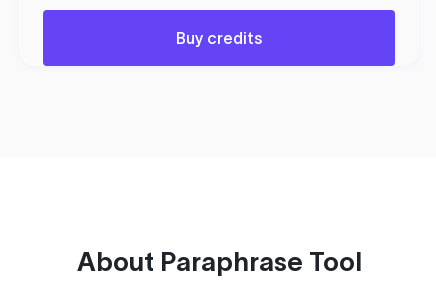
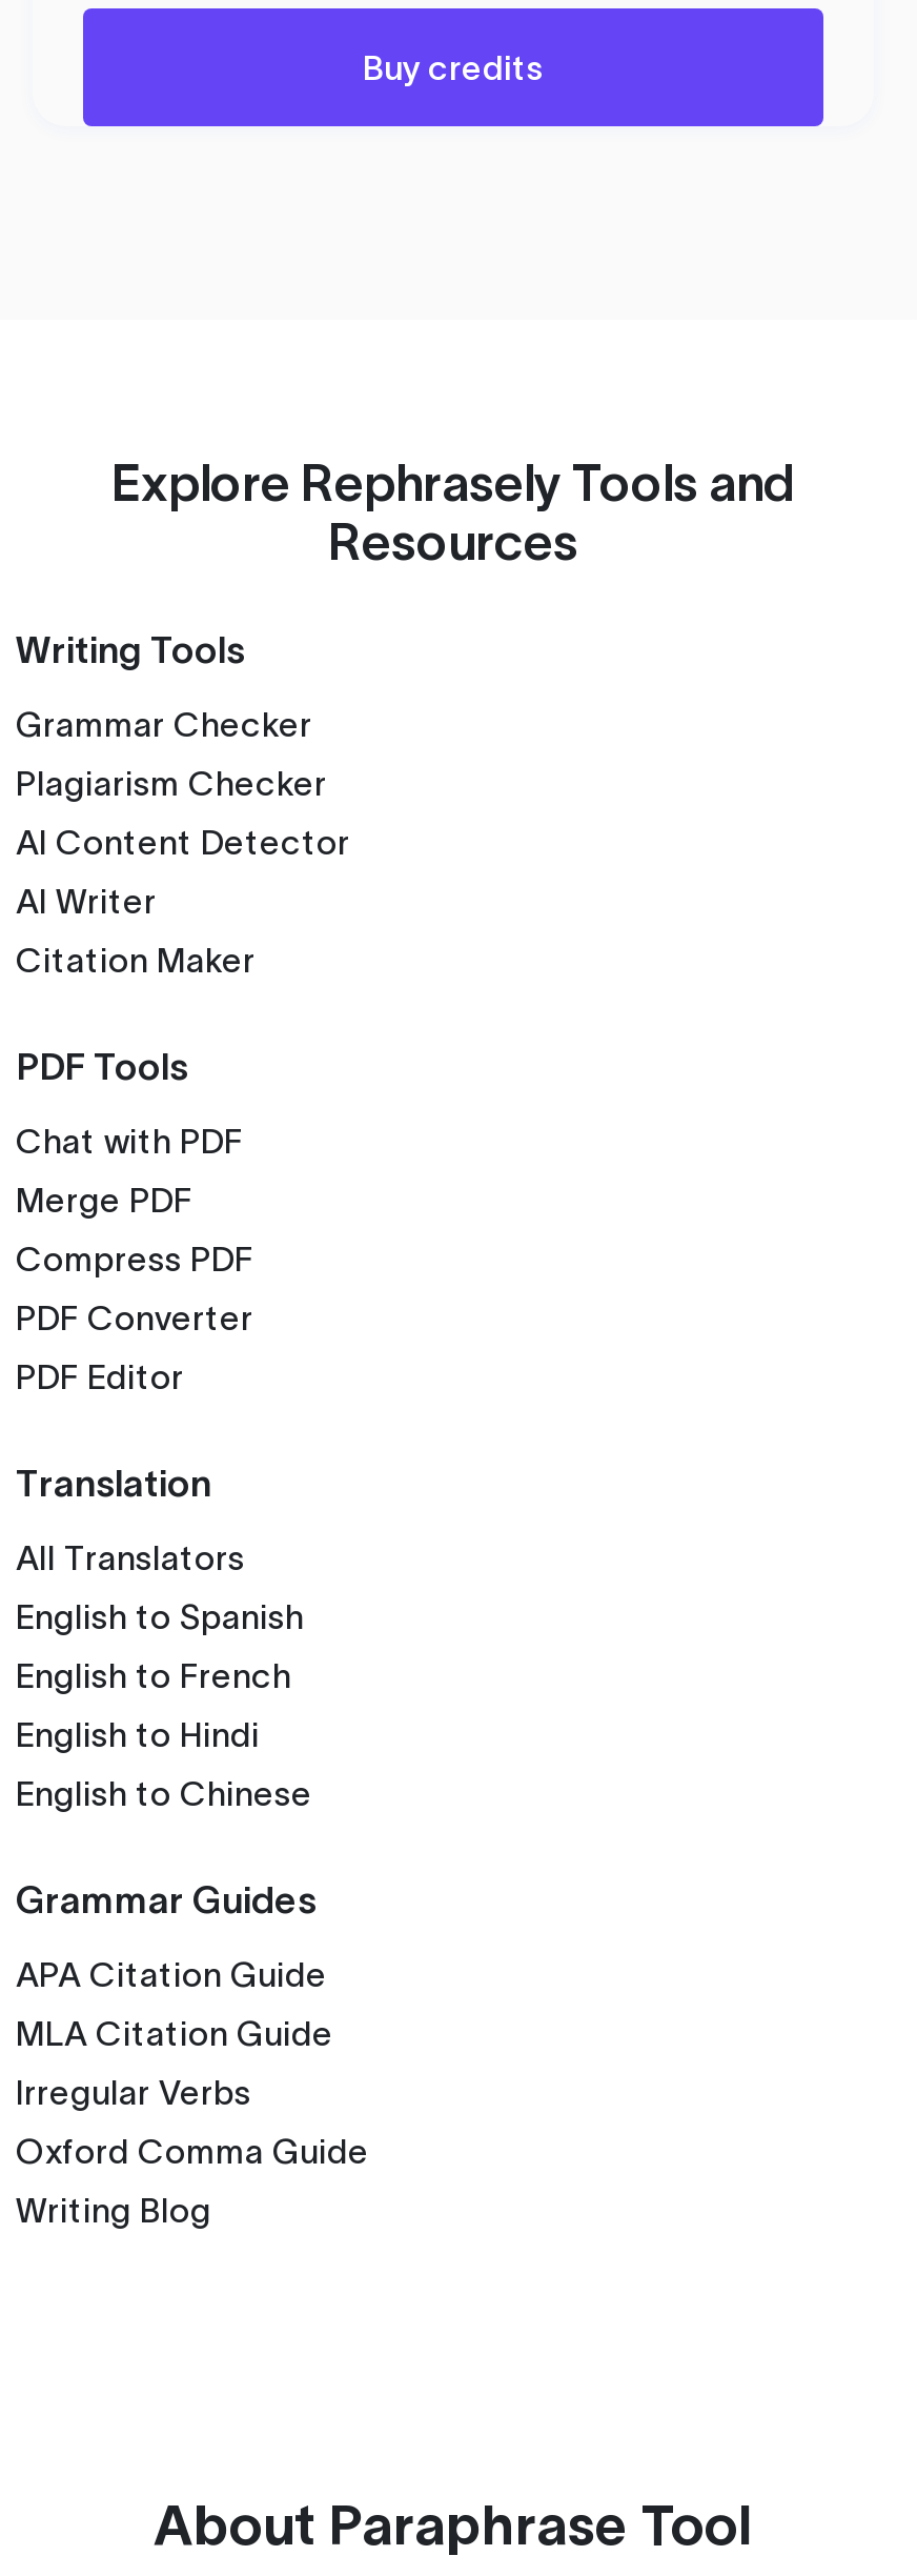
none -> [16,454,795,2228] Explore Rephrasely Tools and | Resources | Writing Tools | Grammar Checker | Plagiarism Checker | AI Content Detector | AI Writer | Citation Maker | PDF Tools | Chat with PDF | Merge PDF | Compress PDF | PDF Converter | PDF Editor | Translation | All Translators | English to Spanish | English to French | English to Hindi | English to Chinese | Grammar Guides | APA Citation Guide | MLA Citation Guide | Irregular Verbs | Oxford Comma Guide | Writing Blog

